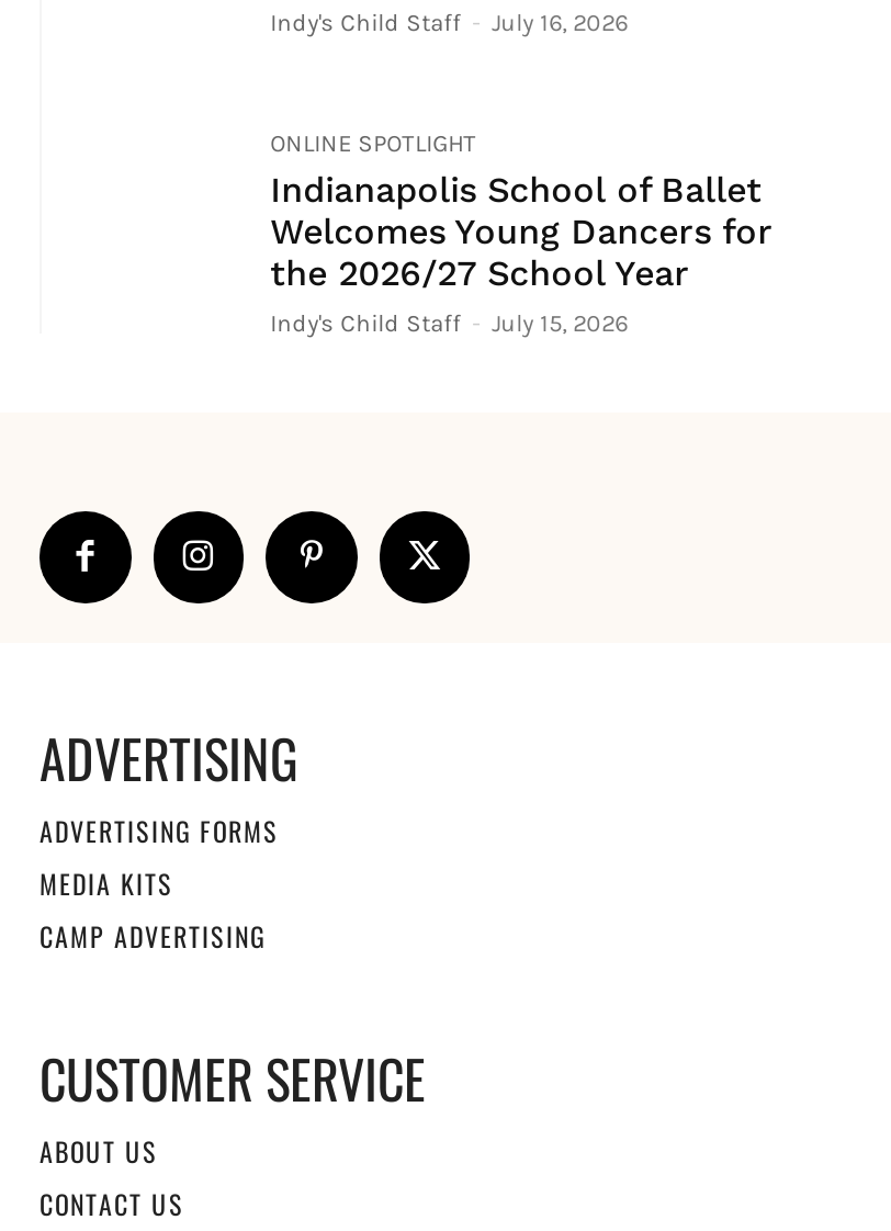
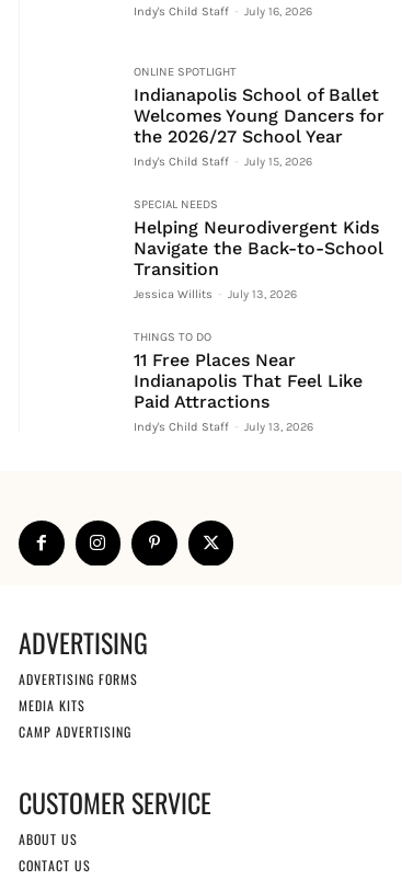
none -> [134,197,383,434] SPECIAL NEEDS | Helping Neurodivergent Kids | Navigate the Back-to-School | Transition | Jessica Willits - July 13, 2026 | THINGS TO DO | 11 Free Places Near | Indianapolis That Feel Like | Paid Attractions | Indy's Child Staff - July 13, 2026

